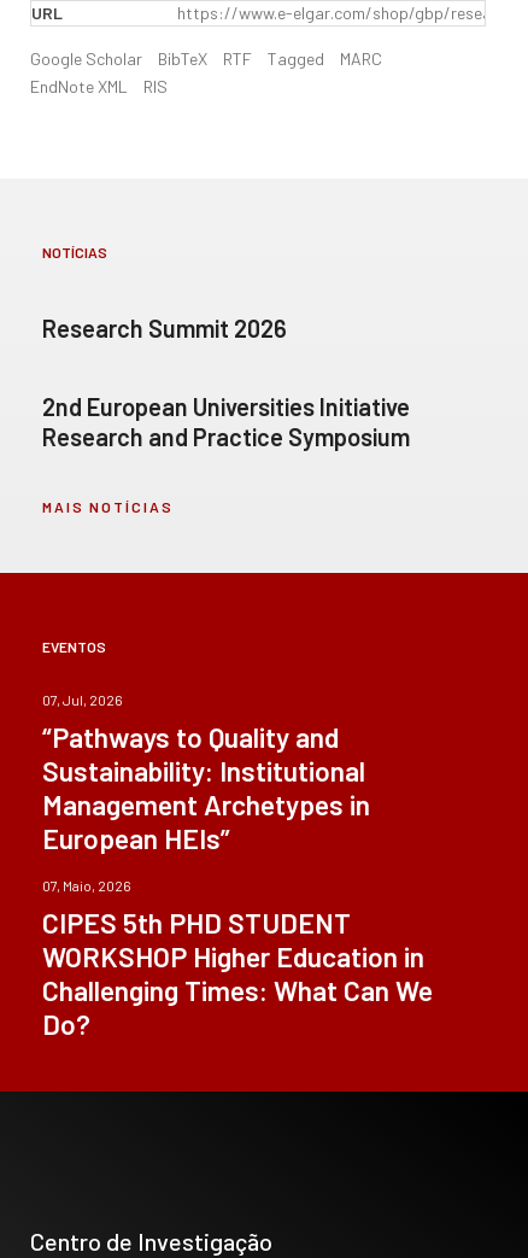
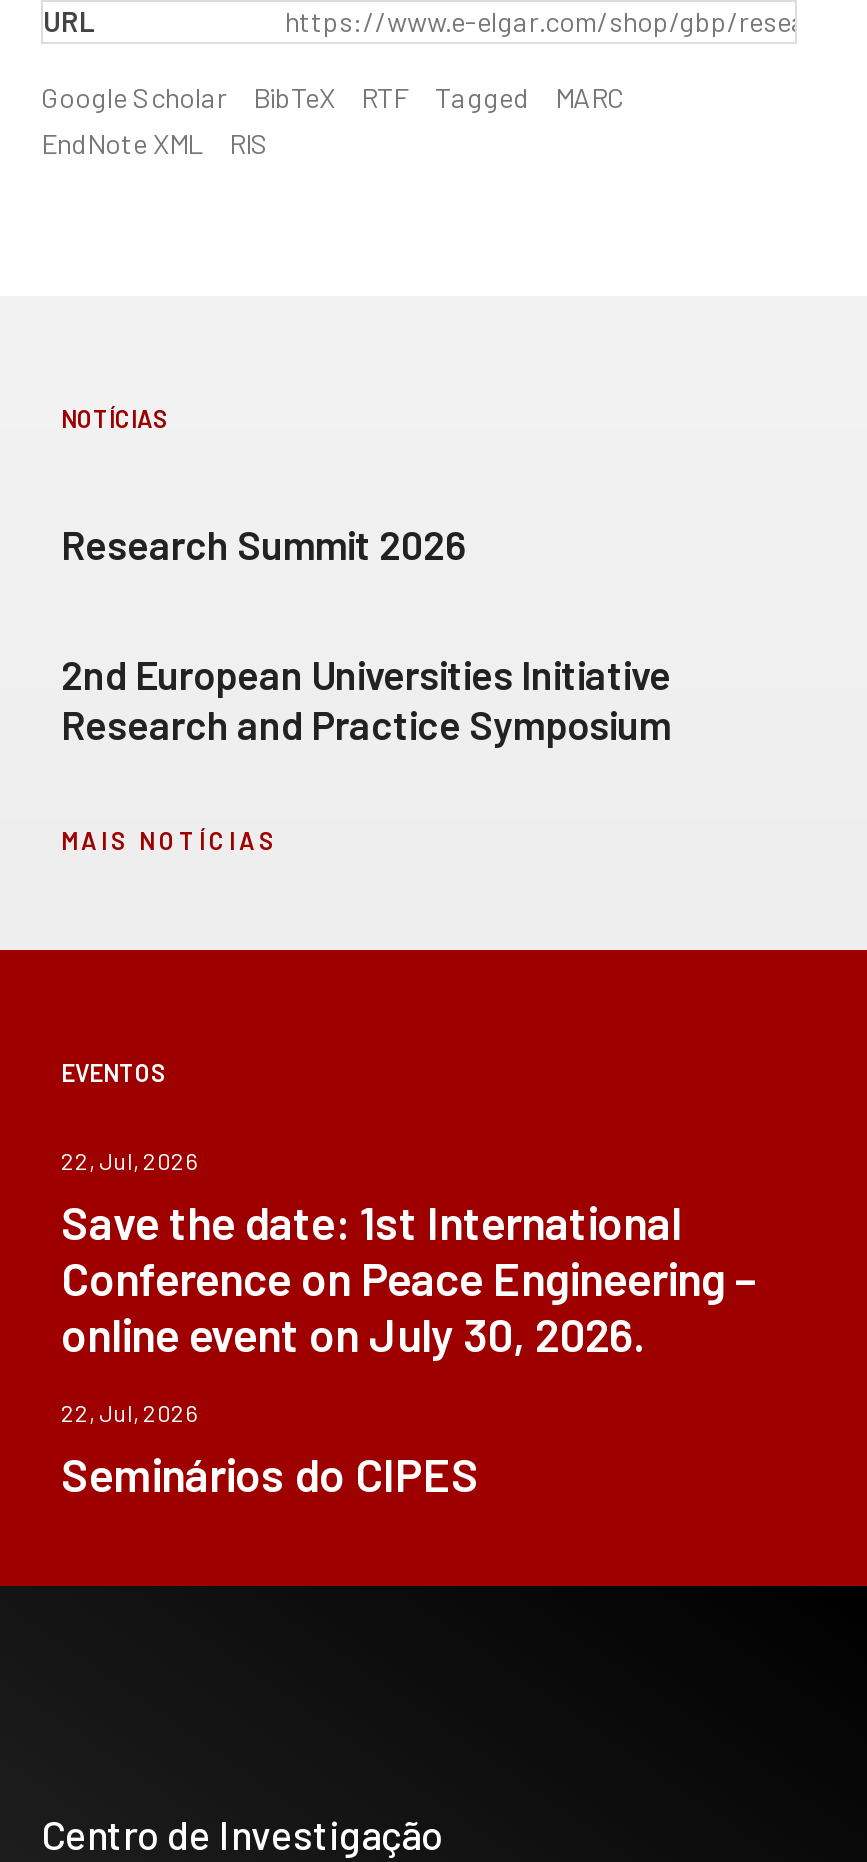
[42,691,370,855] 07, Jul, 2026 | “Pathways to Quality and | Sustainability: Institutional | Management Archetypes in | European HEIs” -> [61,1146,757,1362] 22, Jul, 2026 | Save the date: 1st International | Conference on Peace Engineering – | online event on July 30, 2026.
[42,877,433,1041] 07, Maio, 2026 | CIPES 5th PHD STUDENT | WORKSHOP Higher Education in | Challenging Times: What Can We | Do? -> [61,1398,479,1502] 22, Jul, 2026 | Seminários do CIPES

